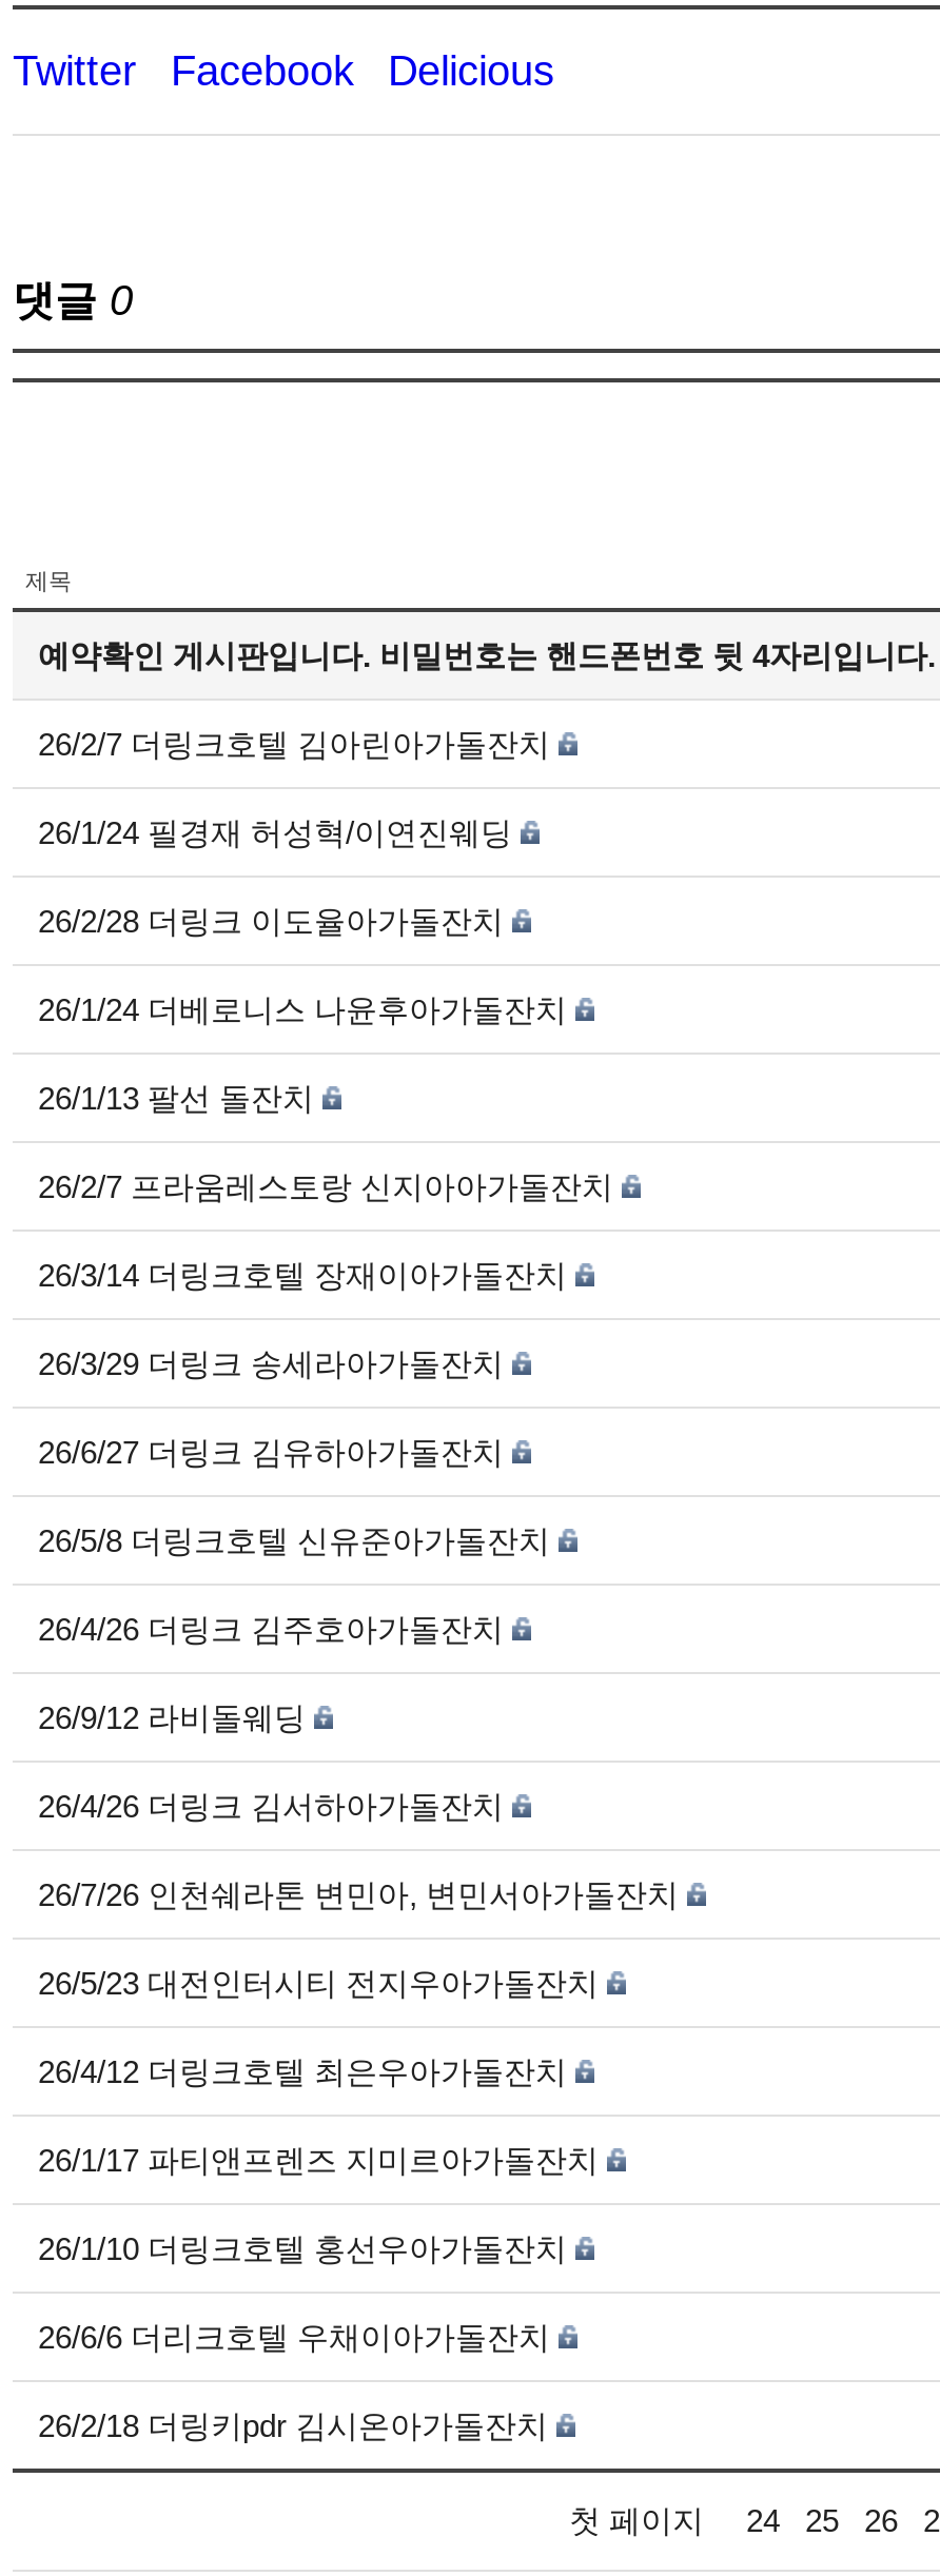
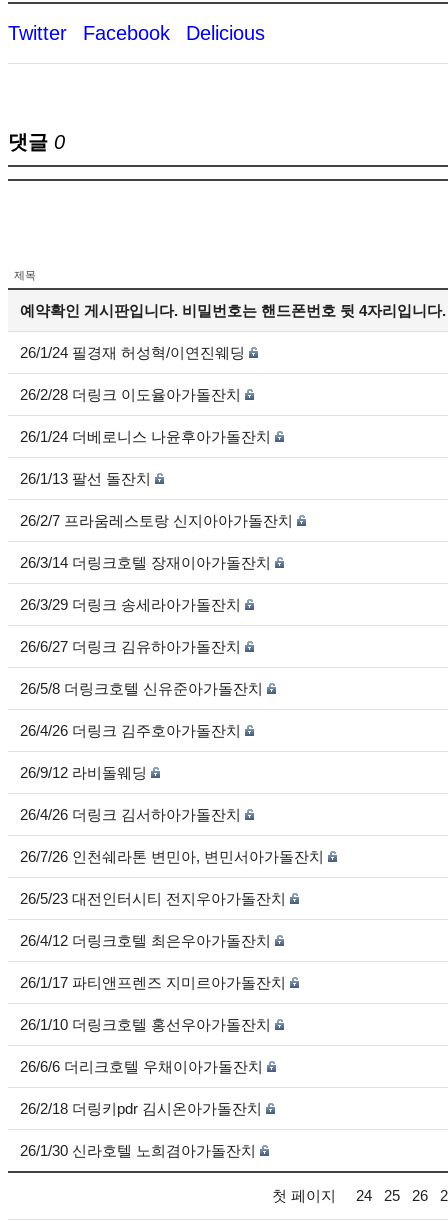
[38,726,550,762] 26/2/7 더링크호텔 김아린아가돌잔치 -> none
moved [38,815,679,2443] -> [20,344,324,1117]: 26/1/24 필경재 허성혁/이연진웨딩 | 26/2/28 더링크 이도율아가돌잔치 | 26/1/24 더베로니스 나윤후아가돌잔치 | ... | 26/6/6 더리크호텔 우채이아가돌잔치 | 26/2/18 더링키pdr 김시온아가돌잔치
none -> [20,1142,256,1159] 26/1/30 신라호텔 노희겸아가돌잔치

